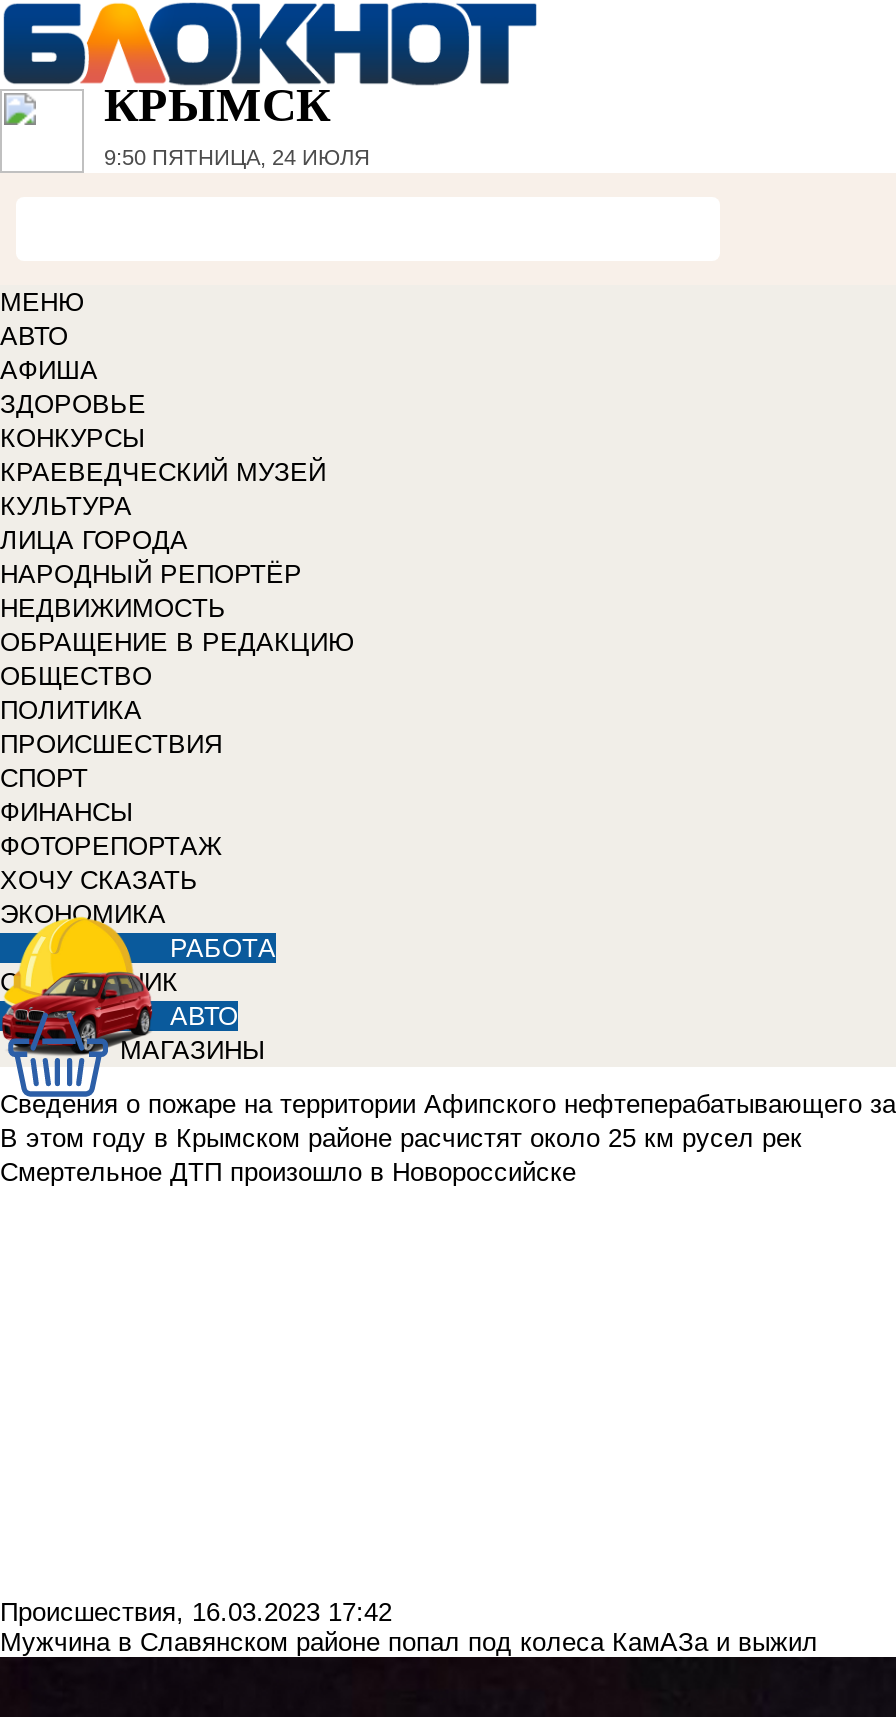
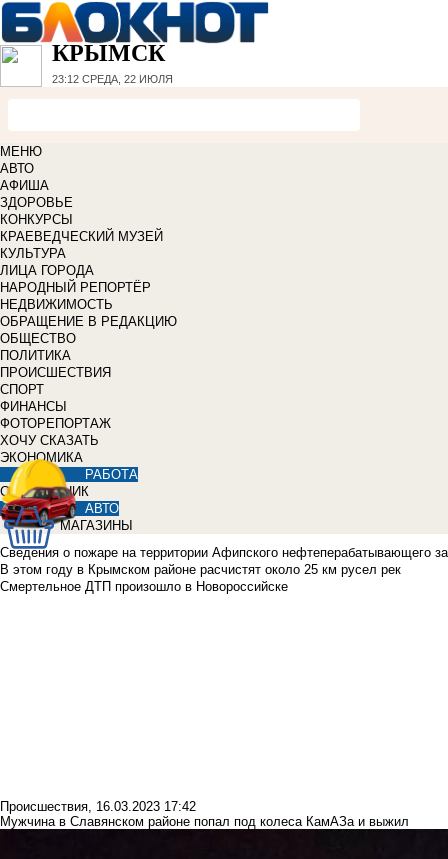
[104,146,370,170] 9:50 ПЯТНИЦА, 24 ИЮЛЯ -> [52,73,173,85] 23:12 СРЕДА, 22 ИЮЛЯ

